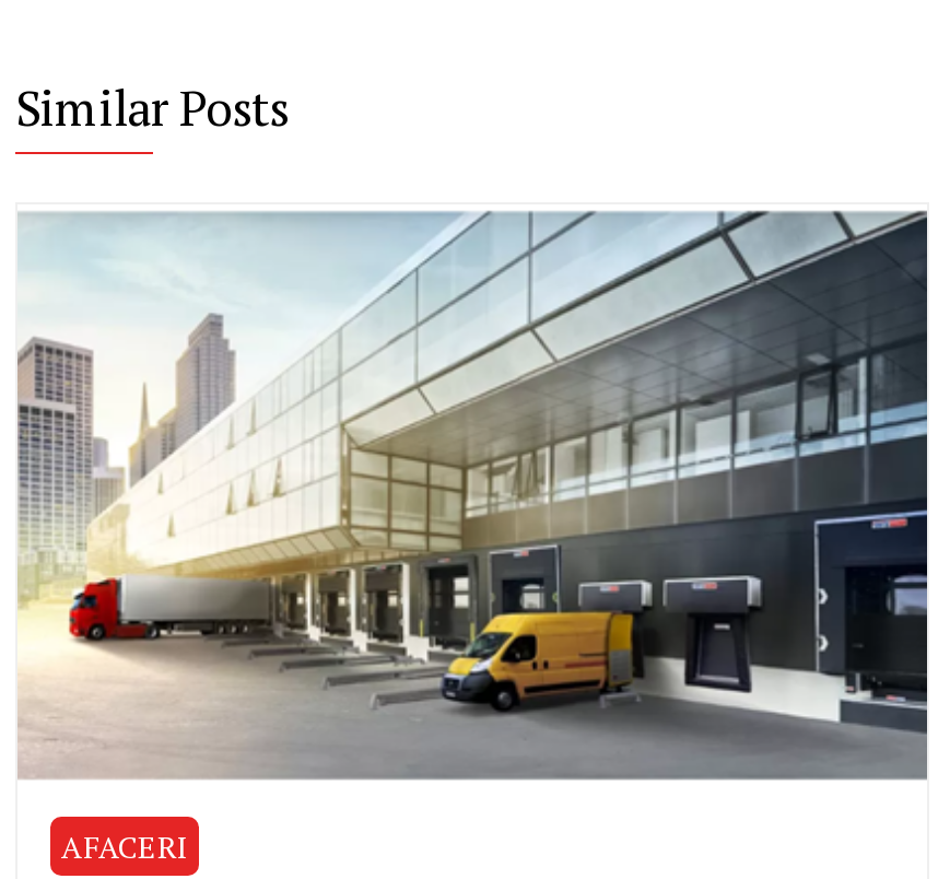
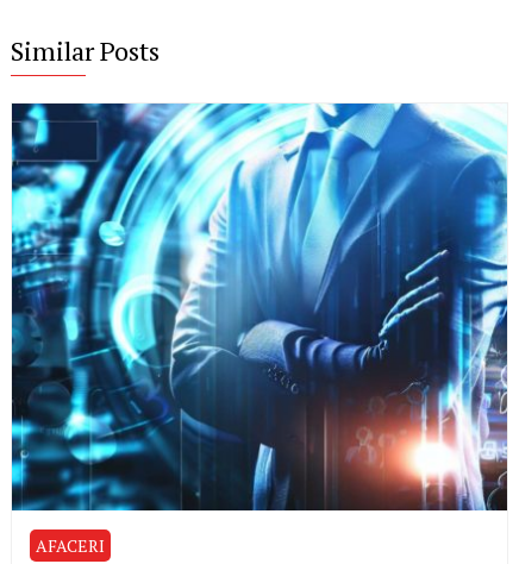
[17,204,929,782] [image] -> [11,102,508,512] [image]

